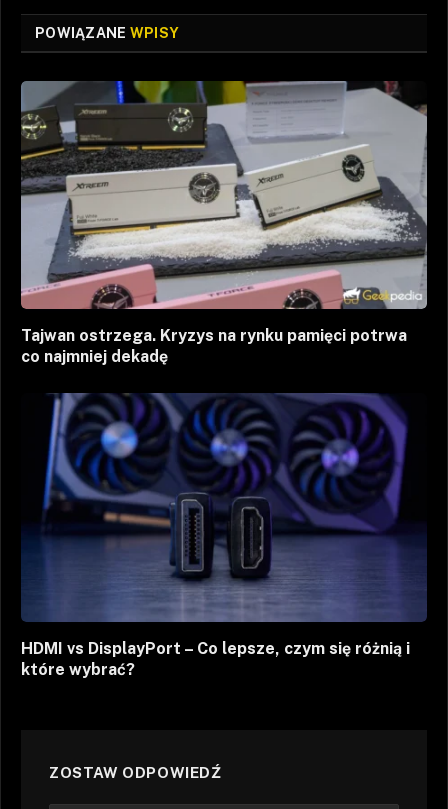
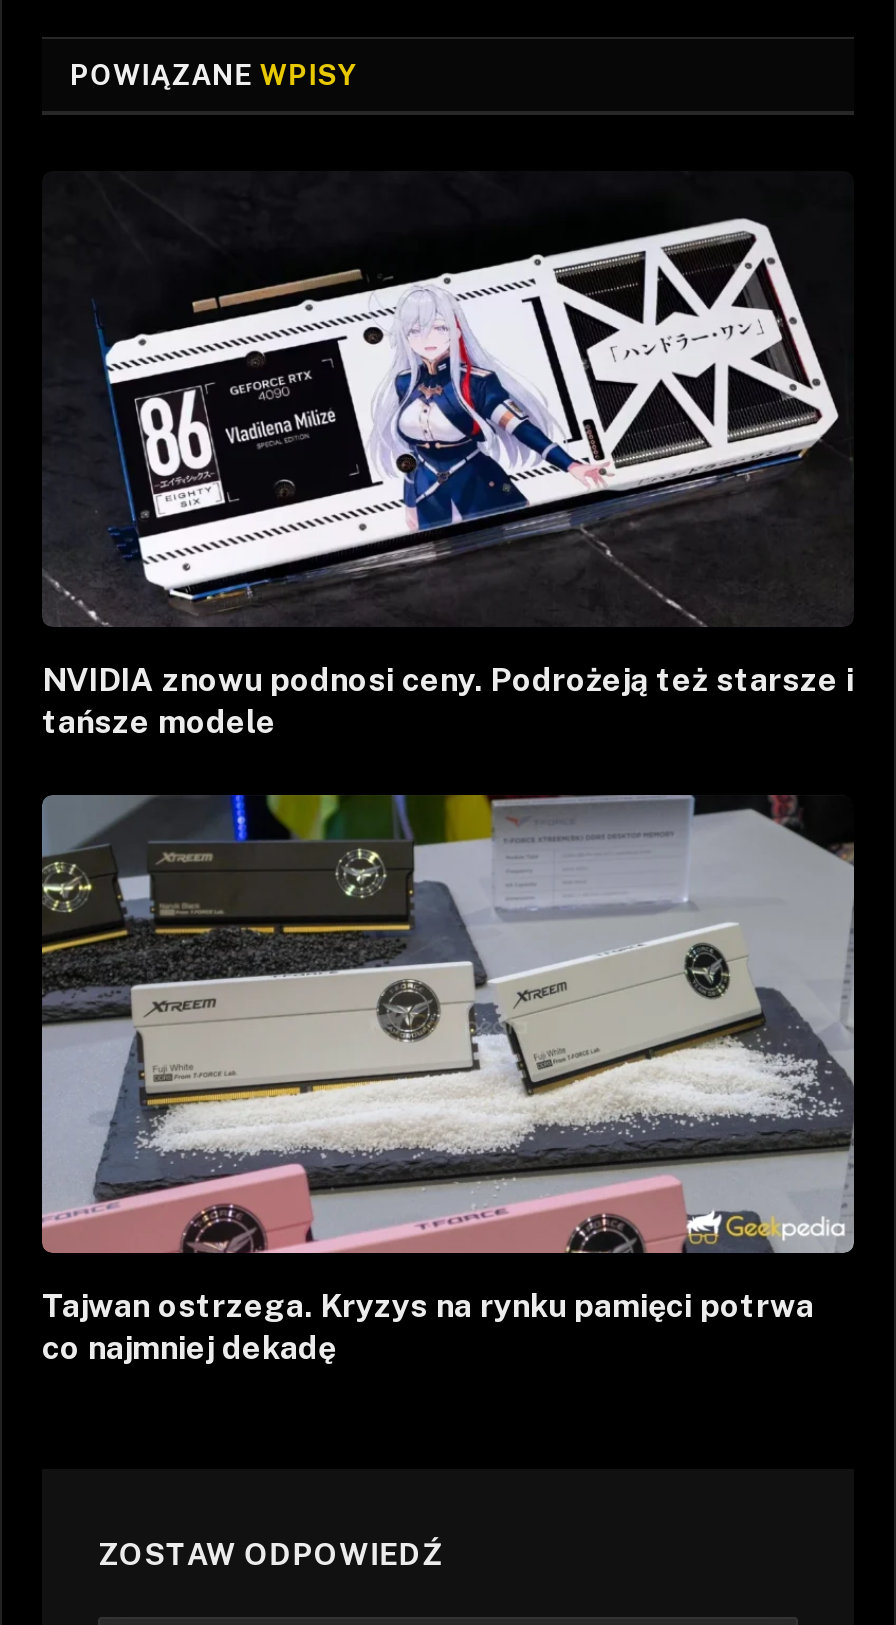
none -> [42,213,854,742] [image] | NVIDIA znowu podnosi ceny. Podrożeją też starsze i | tańsze modele
moved [19,80,428,366] -> [38,793,856,1366]: [image] | Tajwan ostrzega. Kryzys na rynku pamięci potrwa | co najmniej dekadę
[21,392,426,679] [image] | HDMI vs DisplayPort – Co lepsze, czym się różnią i | które wybrać? -> none

